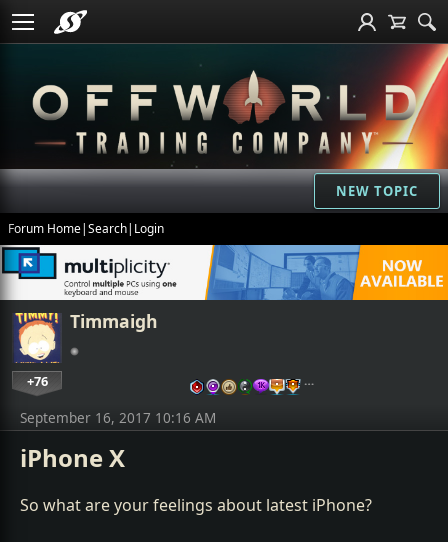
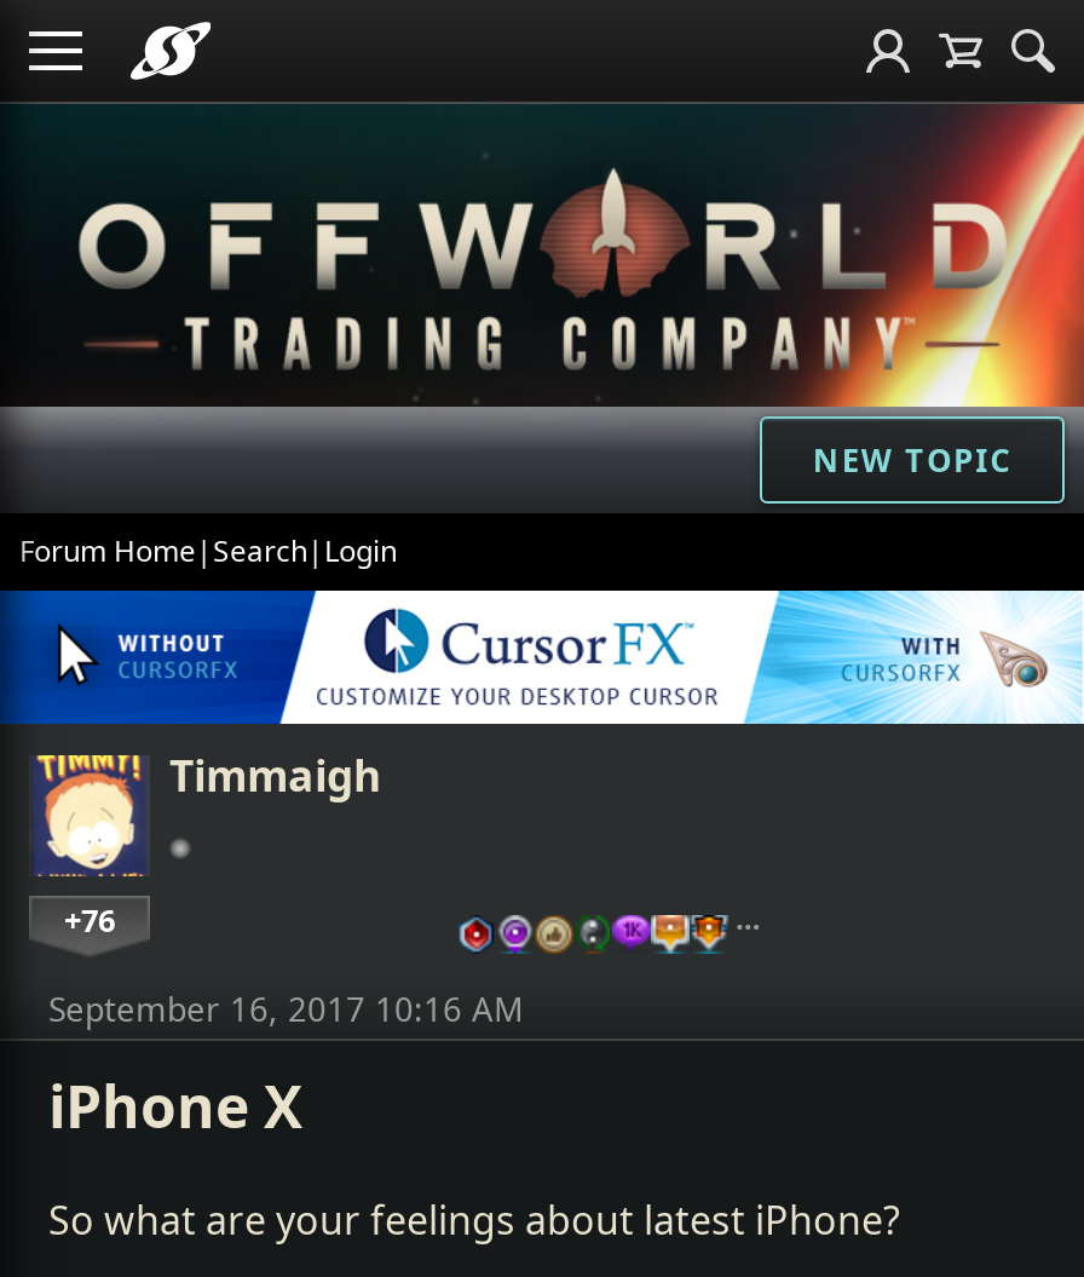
[3,244,445,301] [image] -> [7,588,1077,726] [image]

